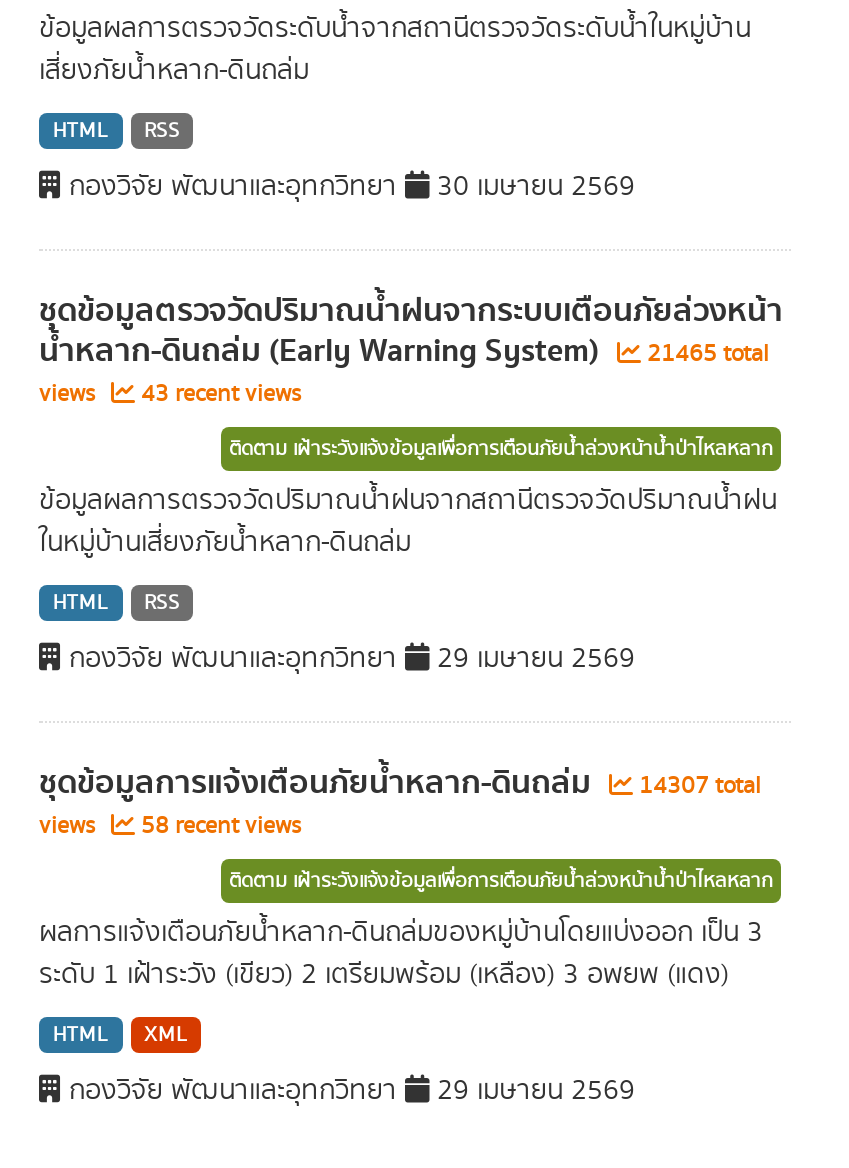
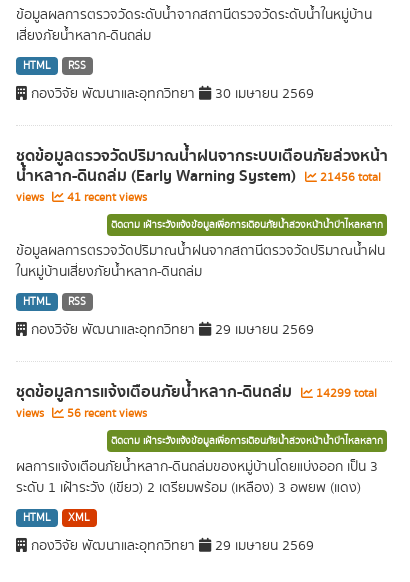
[39,325,769,377] น้ำหลาก-ดินถล่ม (Early Warning System) 21465 total -> [16,163,381,189] น้ำหลาก-ดินถล่ม (Early Warning System) 21456 total
[39,377,301,411] views 43 recent views -> [16,189,147,206] views 41 recent views
[39,757,761,809] ชุดข้อมูลการแจ้งเตือนภัยน้ำหลาก-ดินถล่ม 14307 total -> [16,379,377,405] ชุดข้อมูลการแจ้งเตือนภัยน้ำหลาก-ดินถล่ม 14299 total
[39,809,301,843] views 58 recent views -> [16,405,147,422] views 56 recent views

